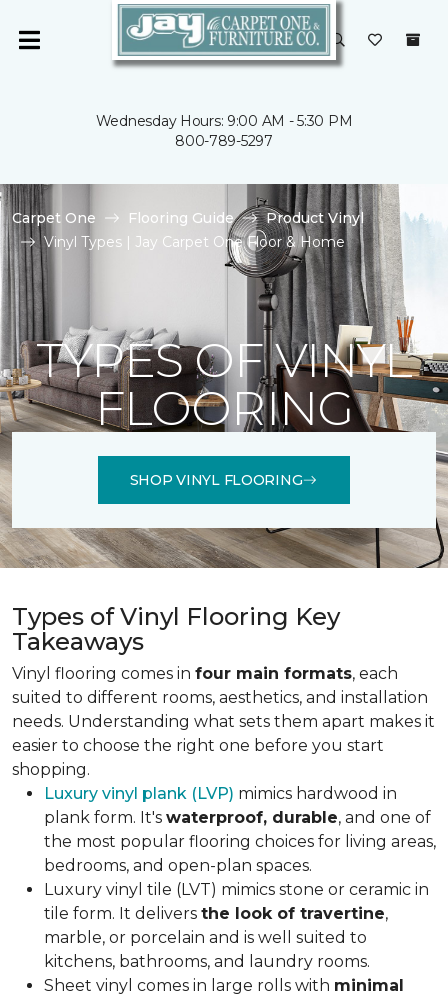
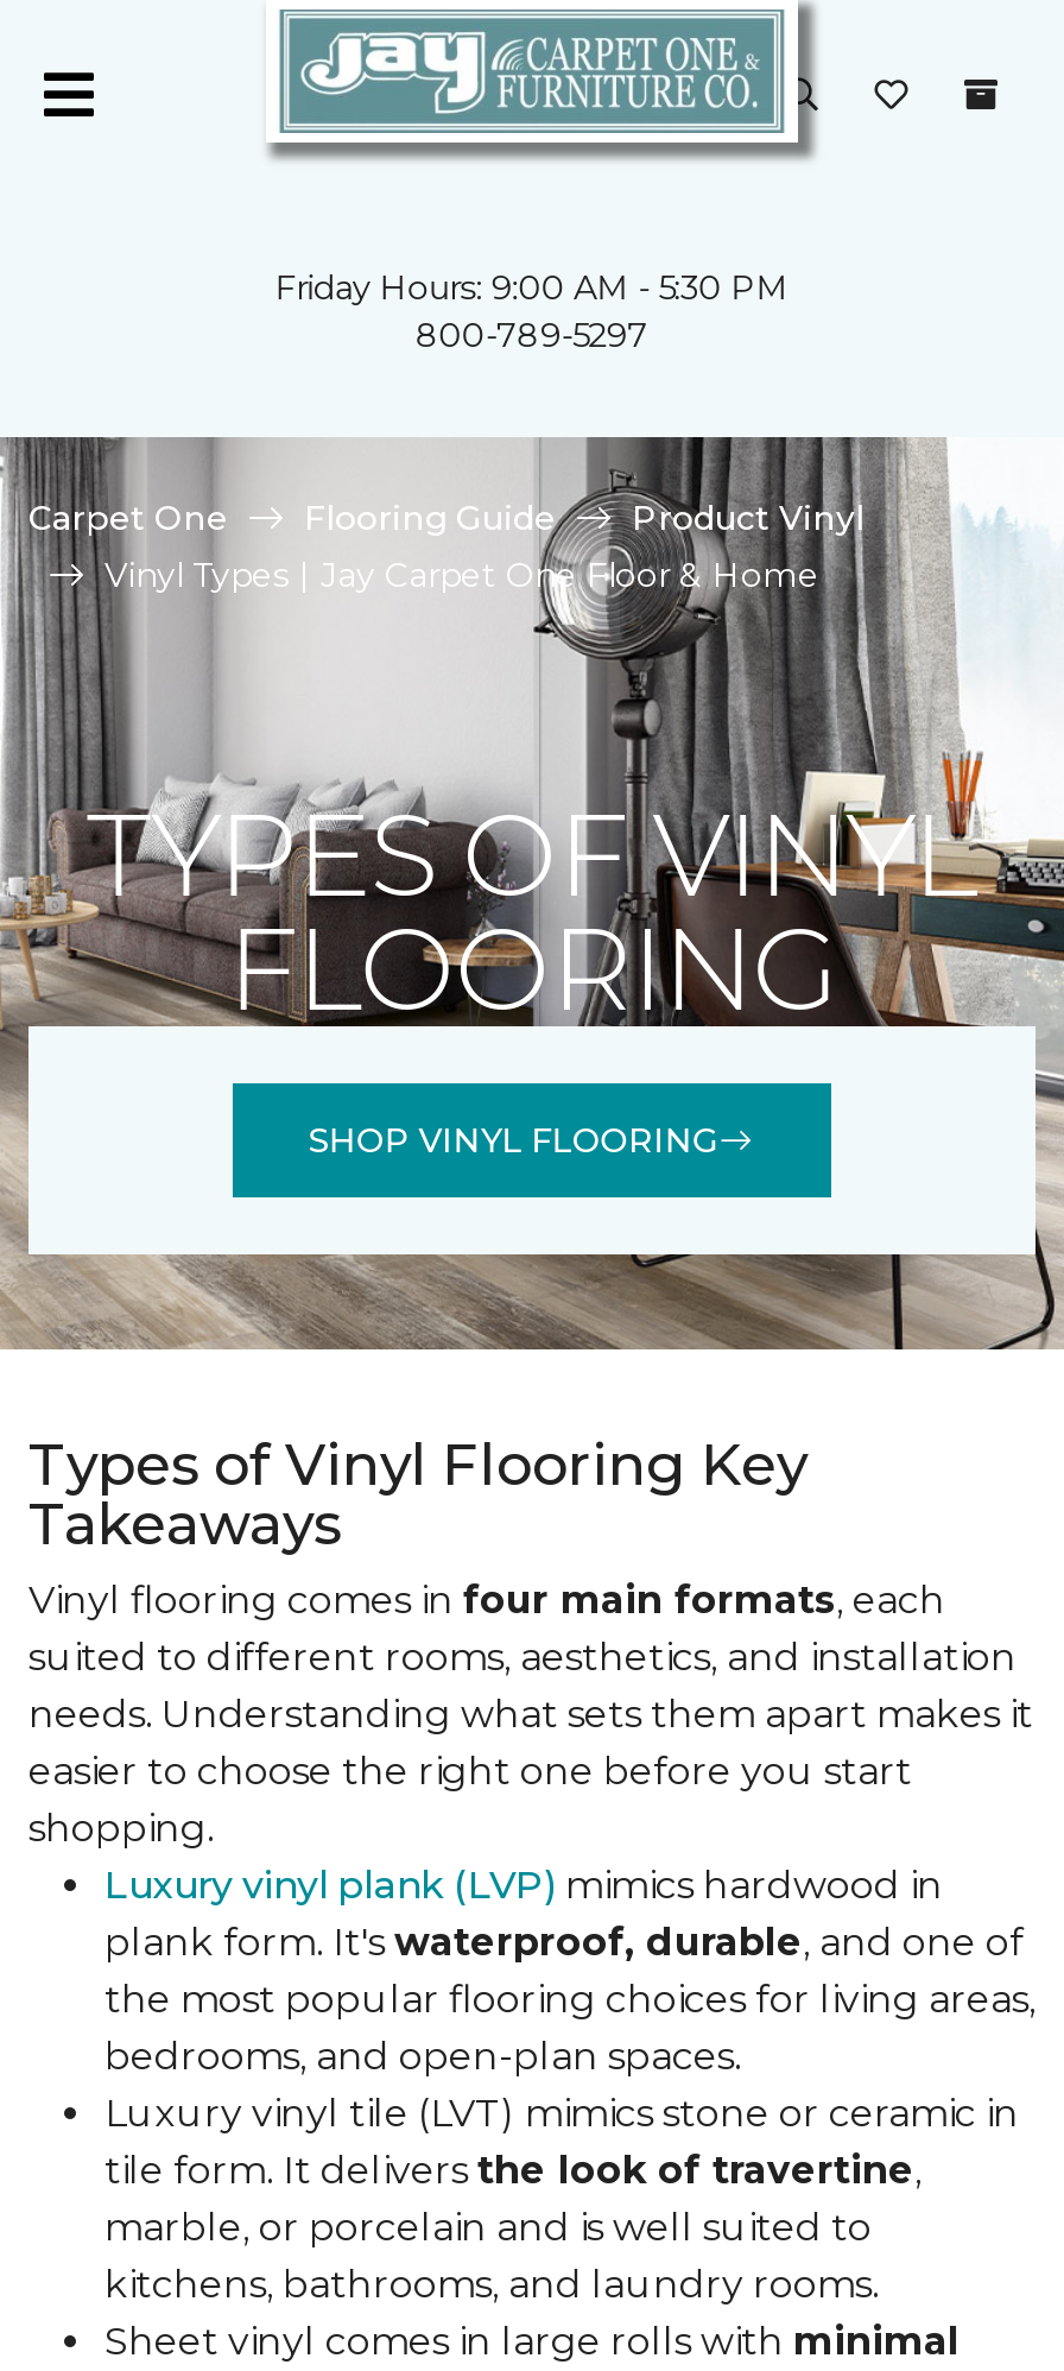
[96,112,352,130] Wednesday Hours: 9:00 AM - 5:30 PM -> [275,266,789,309] Friday Hours: 9:00 AM - 5:30 PM

